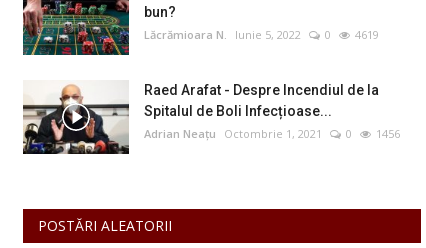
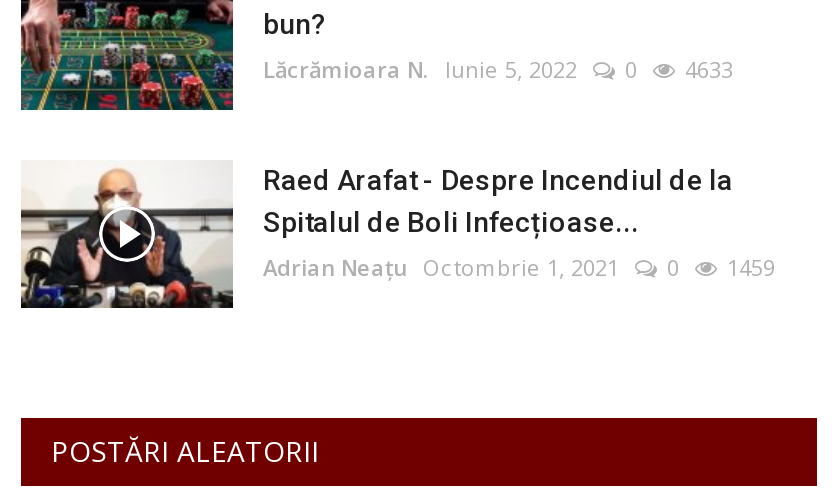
[144,27,379,42] Lăcrămioara N. Iunie 5, 2022 0 4619 -> [263,53,733,83] Lăcrămioara N. Iunie 5, 2022 0 4633
[144,126,400,141] Adrian Neațu Octombrie 1, 2021 0 1456 -> [263,251,775,281] Adrian Neațu Octombrie 1, 2021 0 1459

